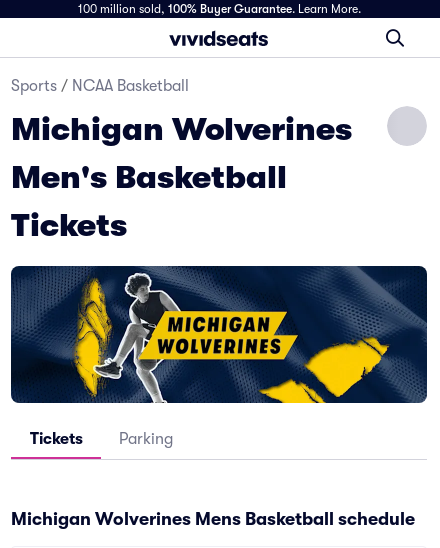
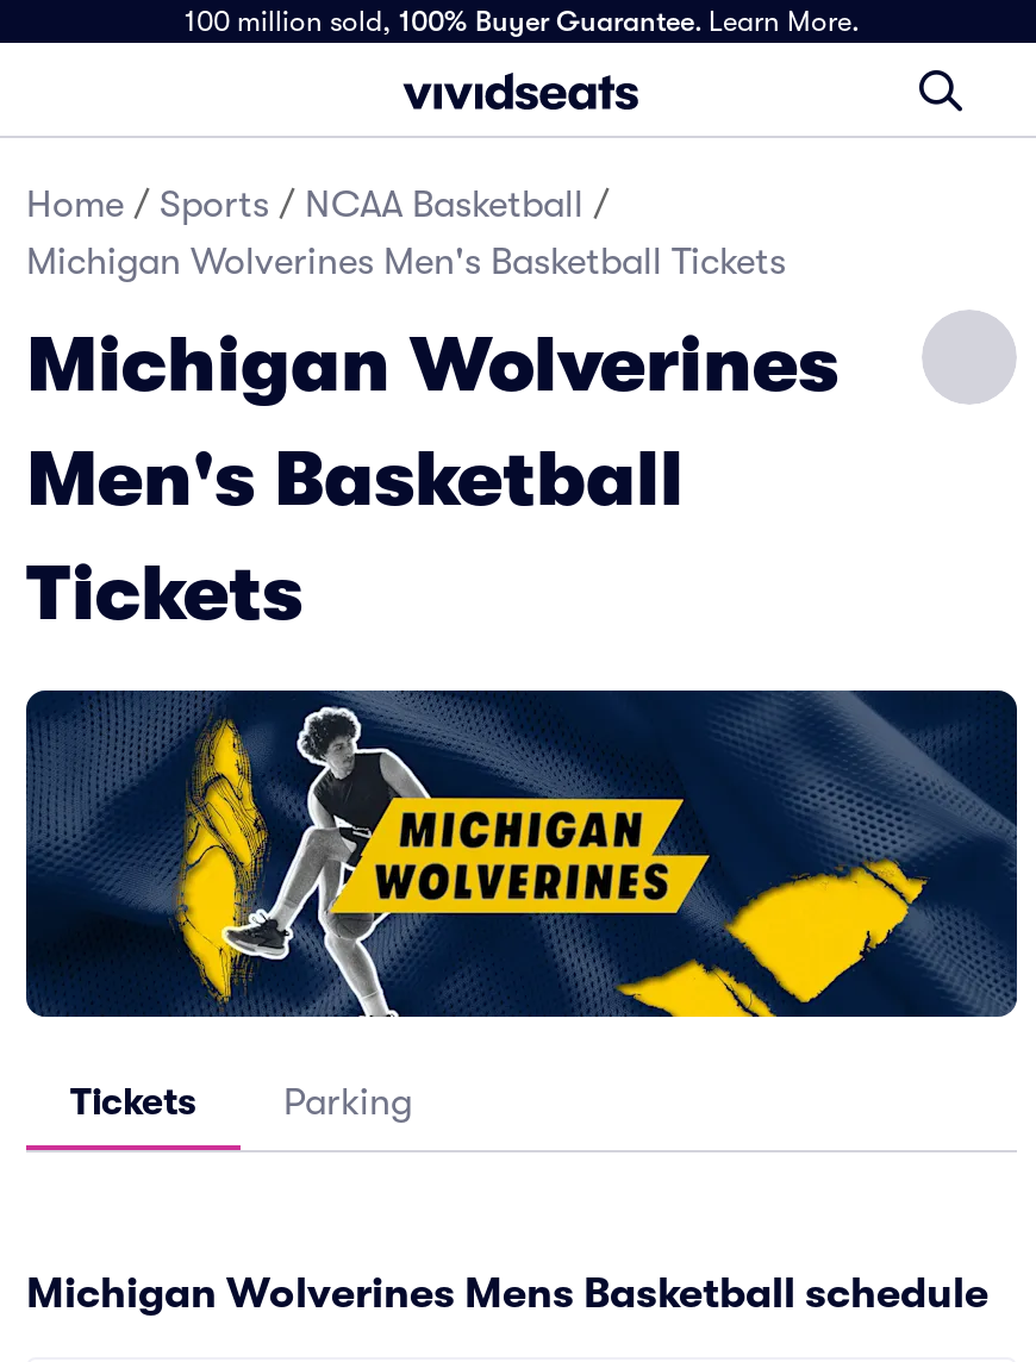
[11,77,189,95] Sports / NCAA Basketball -> [26,183,786,283] Home / Sports / NCAA Basketball / | Michigan Wolverines Men's Basketball Tickets

